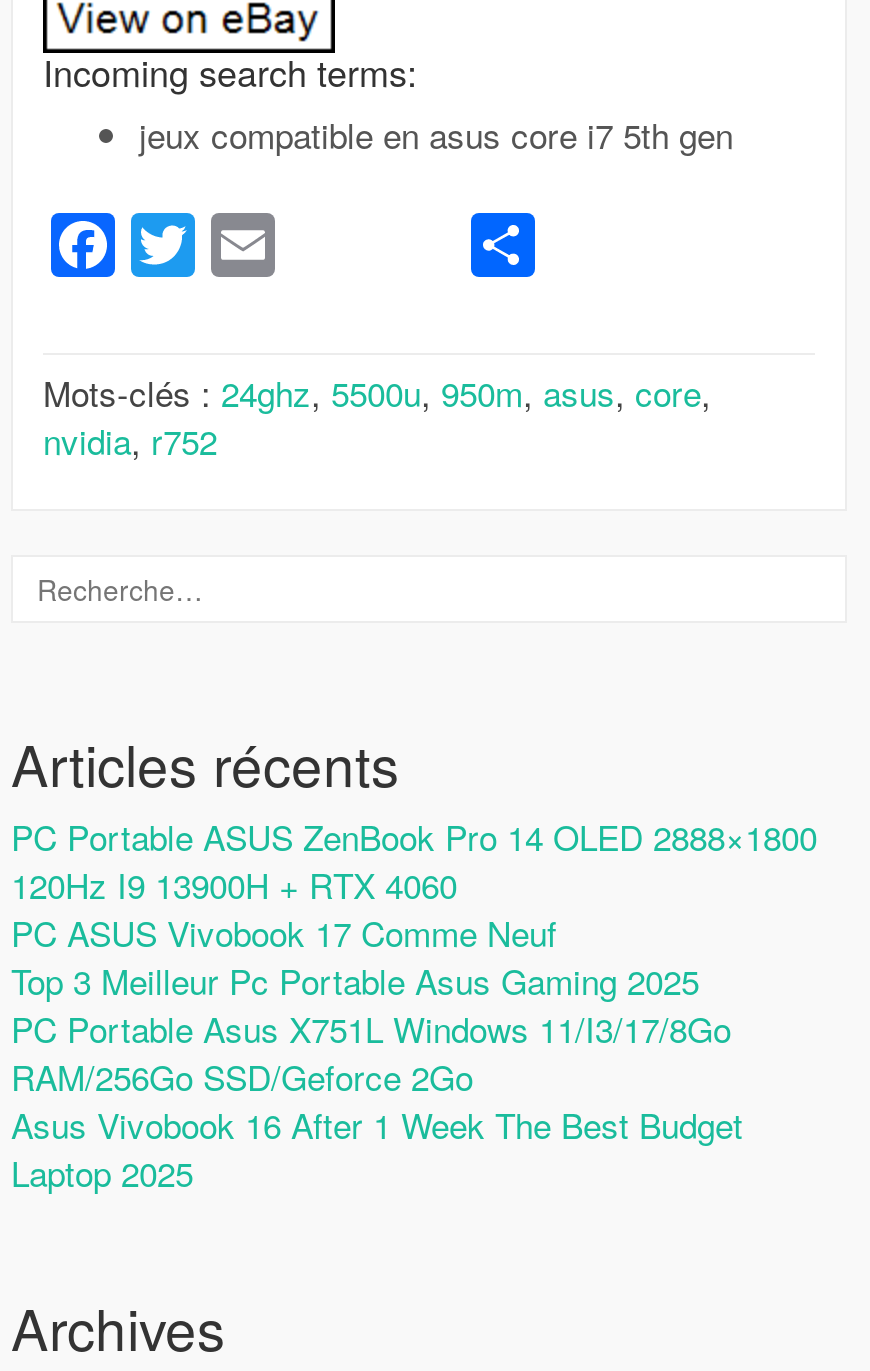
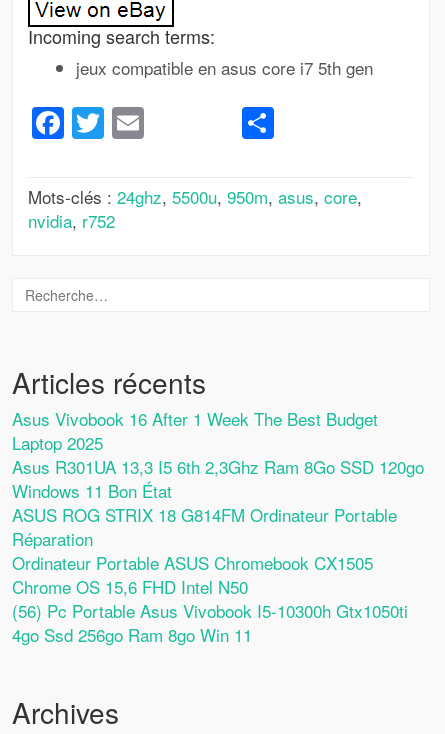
[11,810,817,1100] PC Portable ASUS ZenBook Pro 14 OLED 2888×1800 | 120Hz I9 13900H + RTX 4060 | PC ASUS Vivobook 17 Comme Neuf | Top 3 Meilleur Pc Portable Asus Gaming 2025 | PC Portable Asus X751L Windows 11/i3/17/8Go | RAM/256Go SSD/Geforce 2Go -> none
moved [11,1098,743,1196] -> [12,405,378,454]: Asus Vivobook 16 After 1 Week The Best Budget | Laptop 2025
none -> [12,453,424,646] Asus R301UA 13,3 I5 6th 2,3Ghz Ram 8Go SSD 120go | Windows 11 Bon État | ASUS ROG STRIX 18 G814FM Ordinateur Portable | Réparation | Ordinateur Portable ASUS Chromebook CX1505 | Chrome OS 15,6 FHD Intel N50 | (56) Pc Portable Asus Vivobook I5-10300h Gtx1050ti | 4go Ssd 256go Ram 8go Win 11

